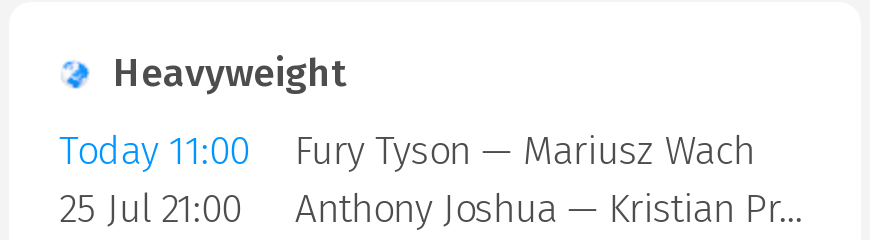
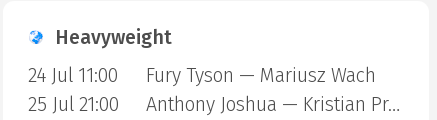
[59,128,755,174] Today 11:00 Fury Tyson — Mariusz Wach -> [28,64,376,87] 24 Jul 11:00 Fury Tyson — Mariusz Wach

